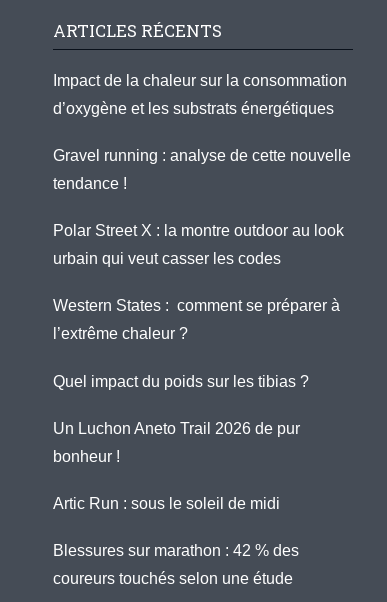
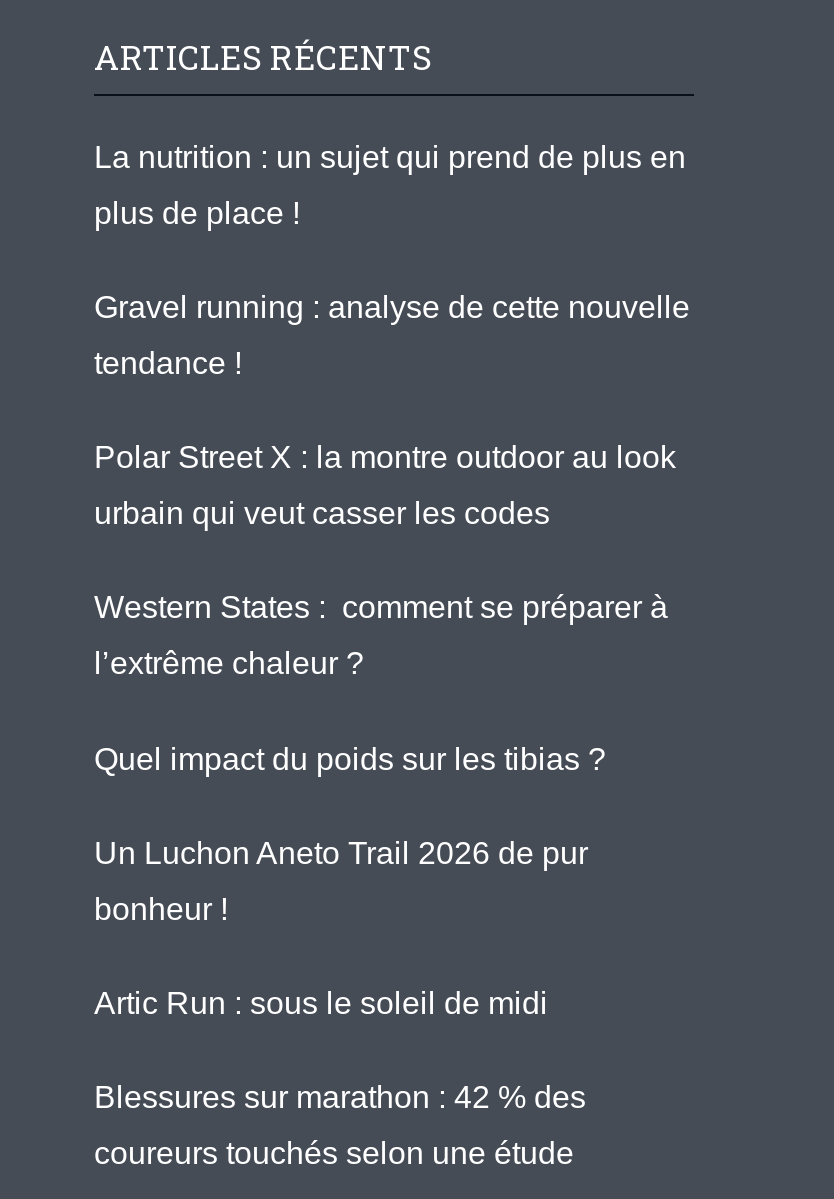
[53,72,347,89] Impact de la chaleur sur la consommation -> [94,140,686,174] La nutrition : un sujet qui prend de plus en
[53,100,334,117] d’oxygène et les substrats énergétiques -> [94,196,300,230] plus de place !

